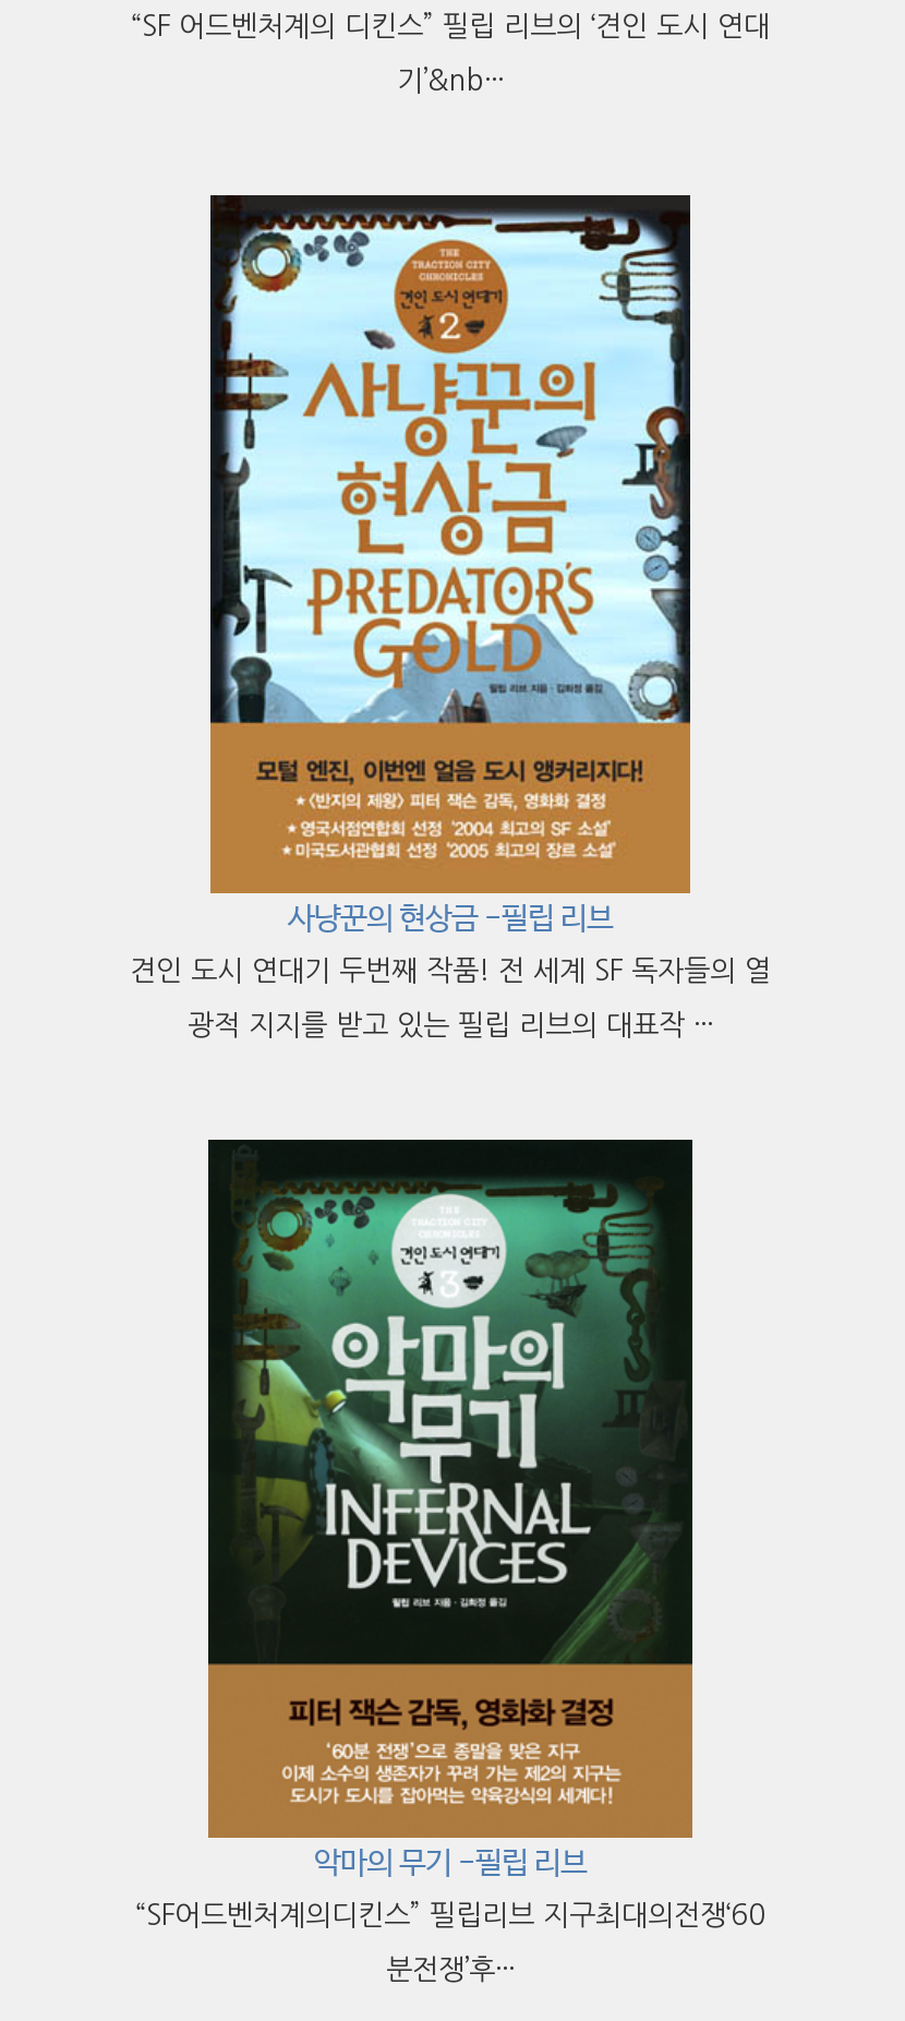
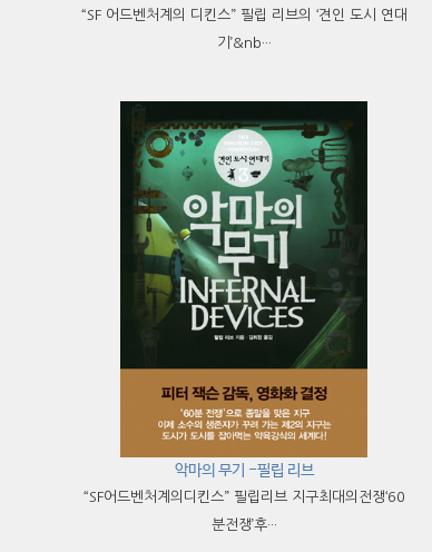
[219,206,688,725] [image] -> none
[130,754,771,1039] [image] | 사냥꾼의 현상금 -필립 리브 | 견인 도시 연대기 두번째 작품! 전 세계 SF 독자들의 열 | 광적 지지를 받고 있는 필립 리브의 대표작 ··· -> none

